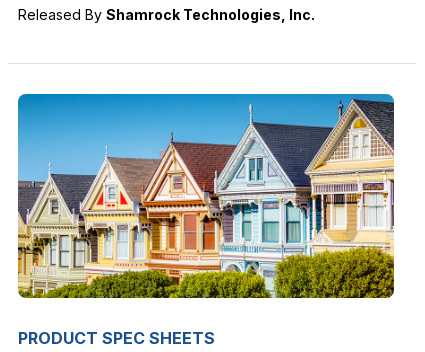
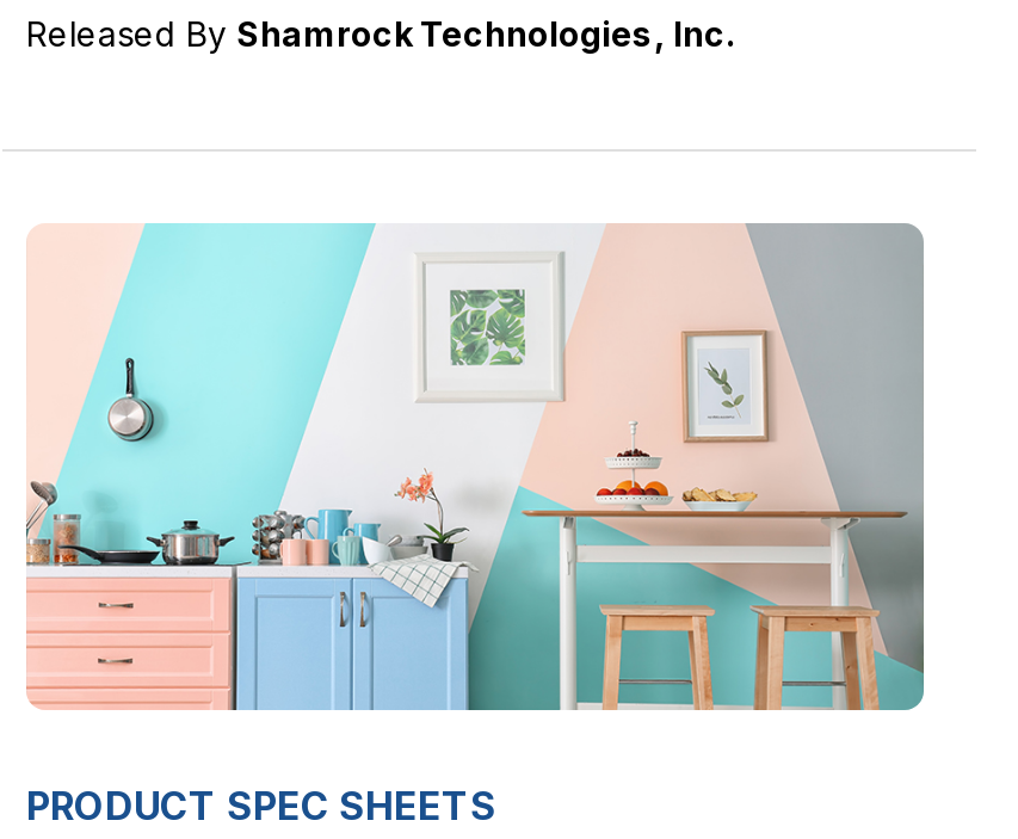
[17,93,395,299] [image] -> [24,223,926,712] [image]

